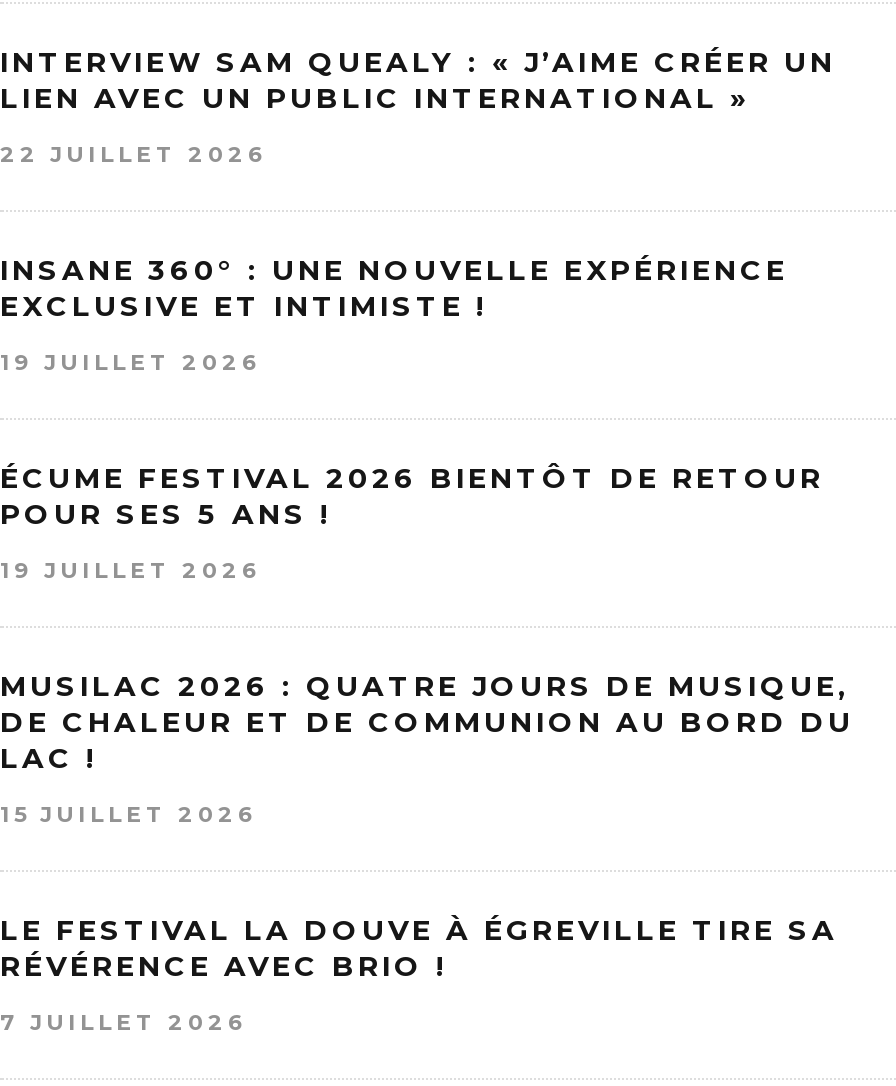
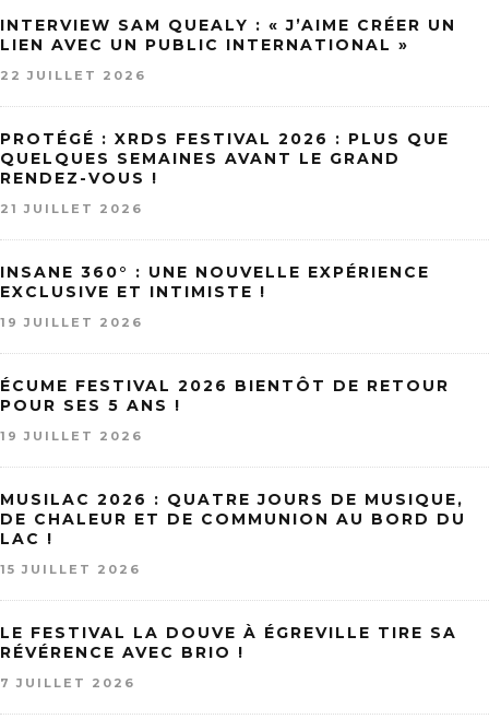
none -> [0,129,450,216] PROTÉGÉ : XRDS FESTIVAL 2026 : PLUS QUE | QUELQUES SEMAINES AVANT LE GRAND | RENDEZ-VOUS ! | 21 JUILLET 2026

